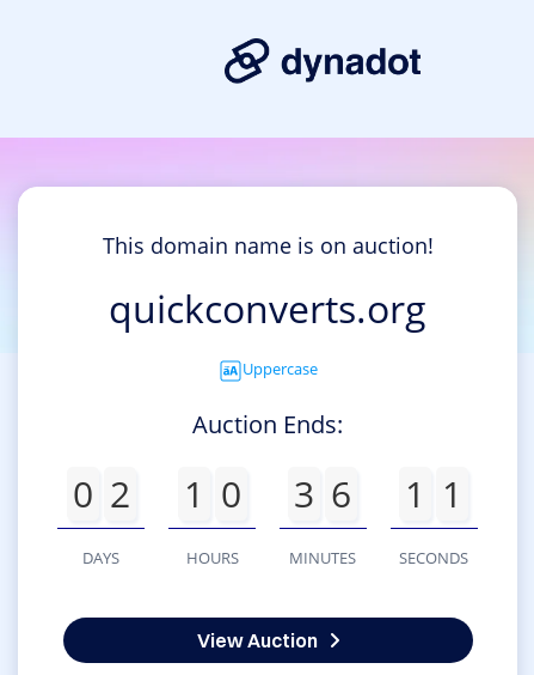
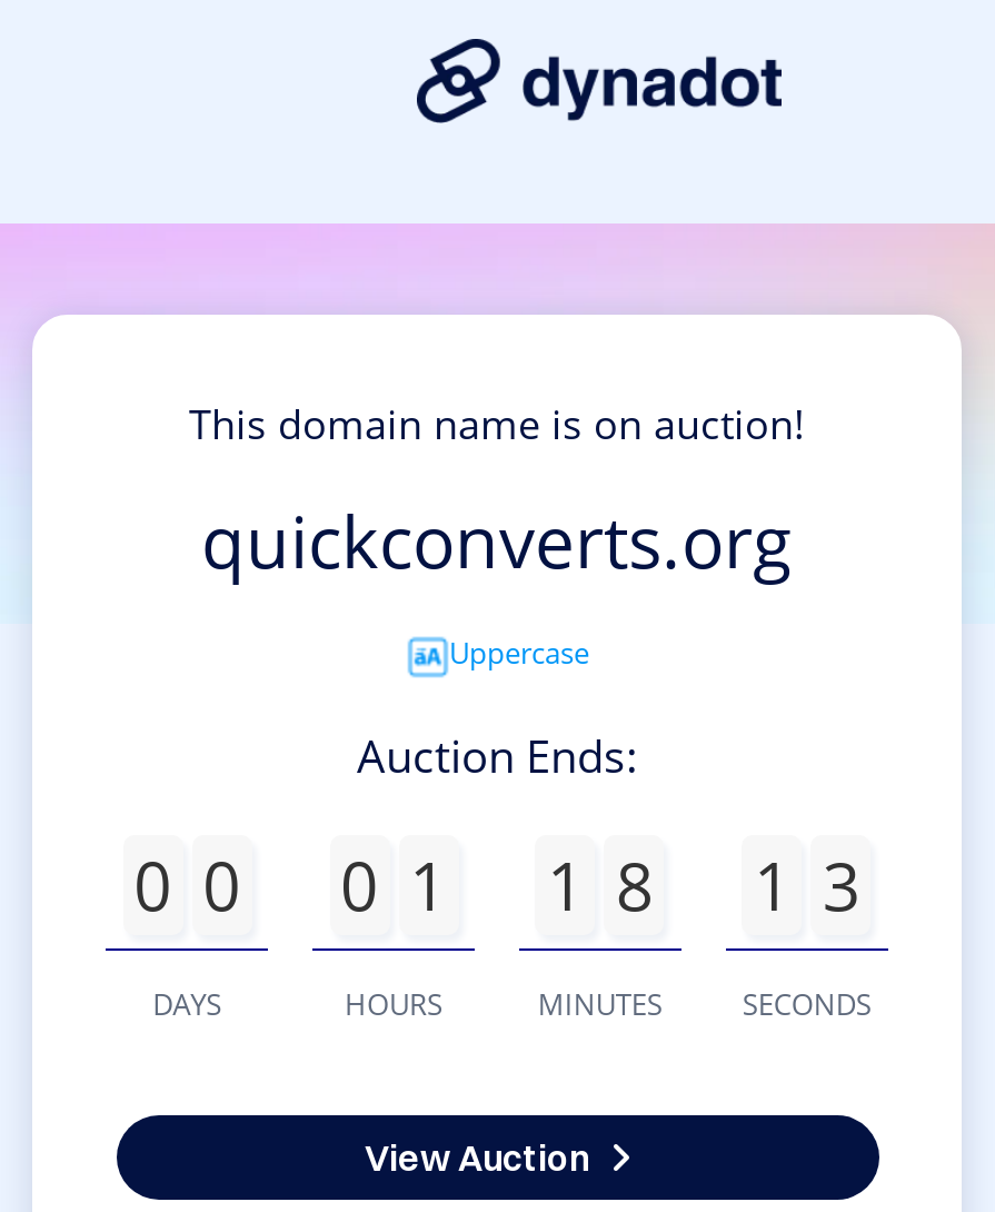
[72,469,130,518] 0 2 -> [134,840,240,931] 0 0
[183,469,241,518] 1 0 -> [340,840,447,931] 0 1
[294,469,352,518] 3 6 -> [547,840,653,931] 1 8
[405,469,463,518] 1 1 -> [753,840,860,931] 1 3

